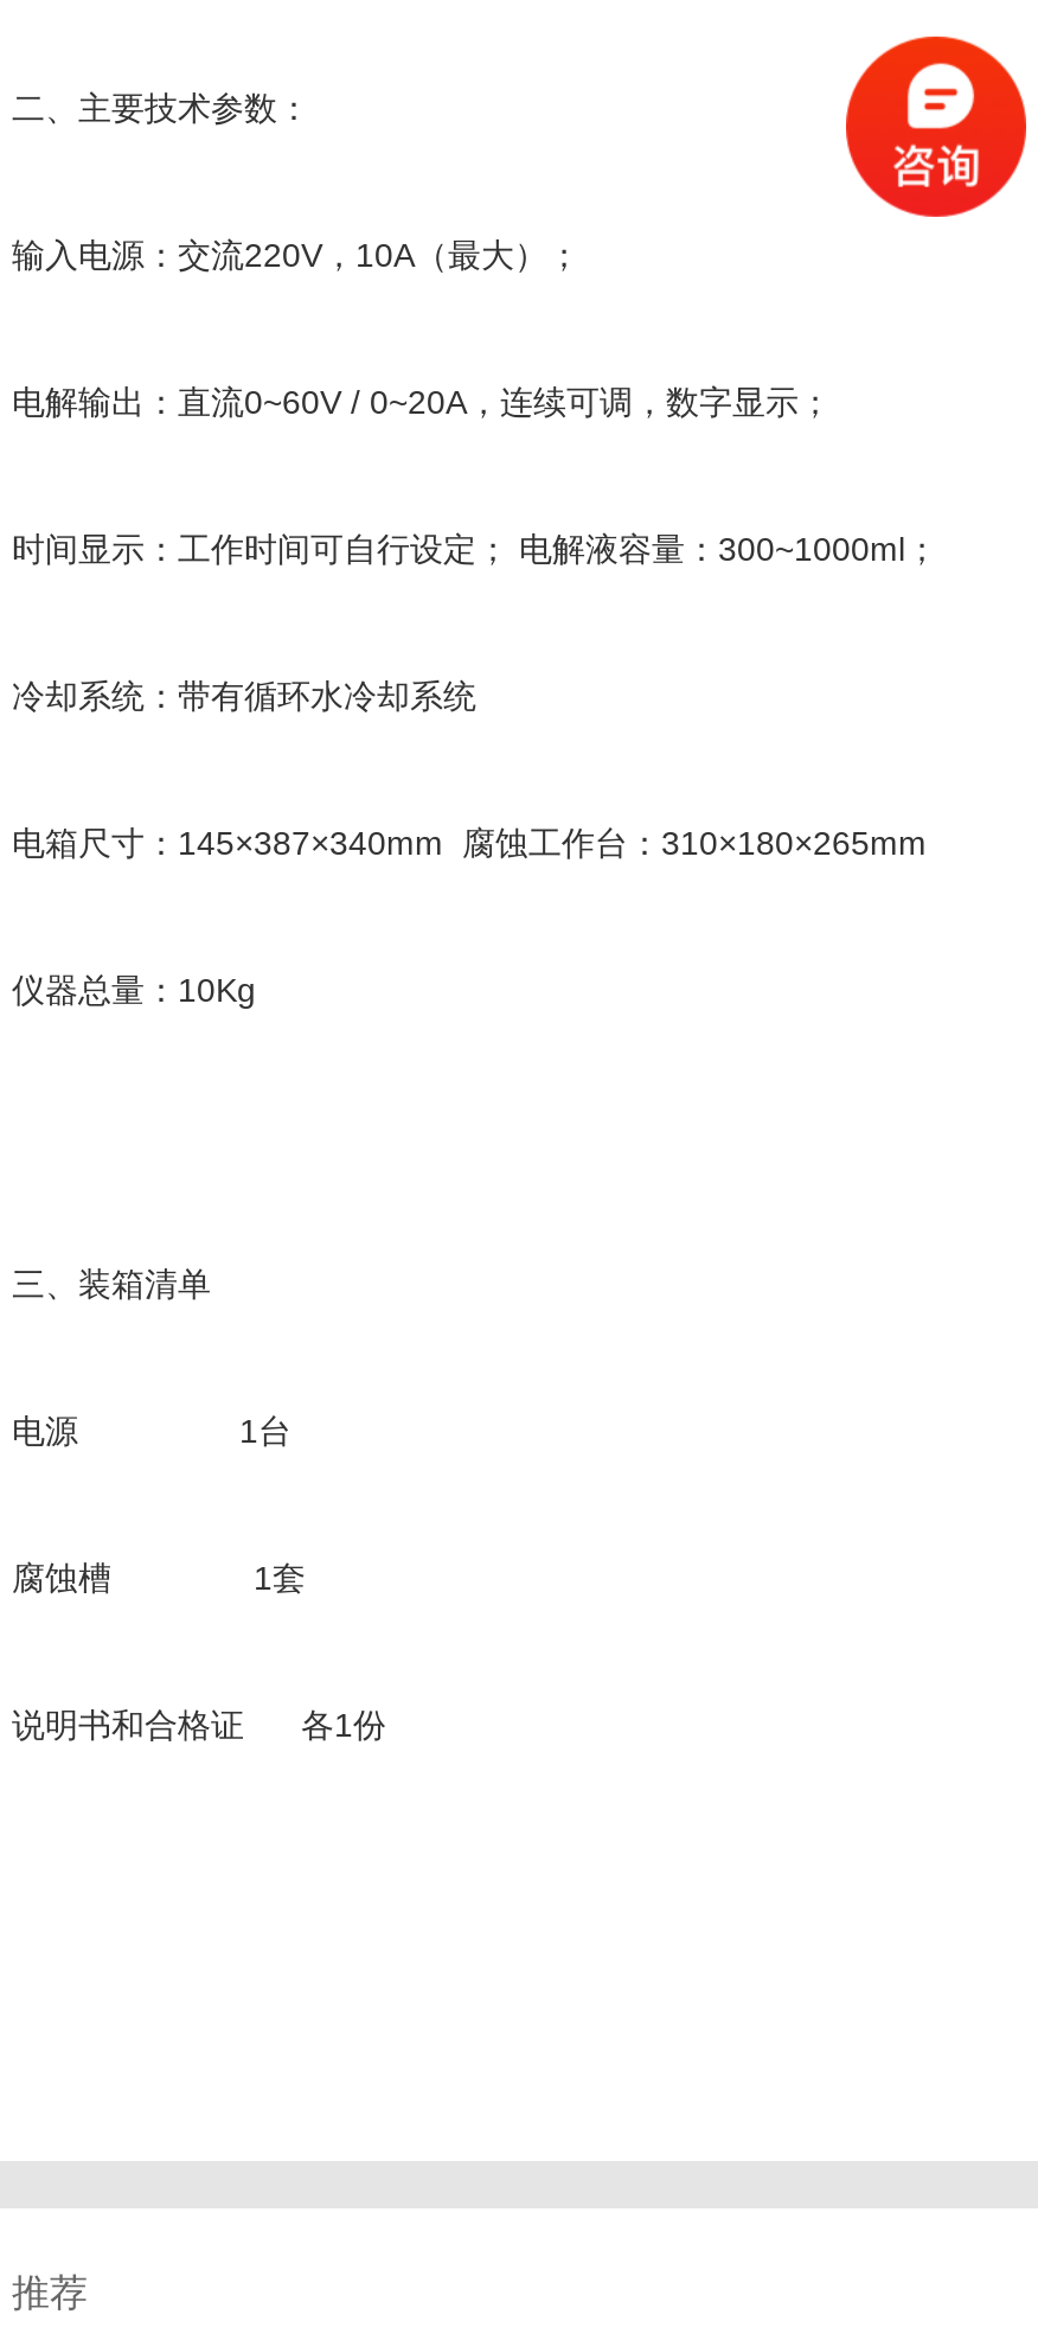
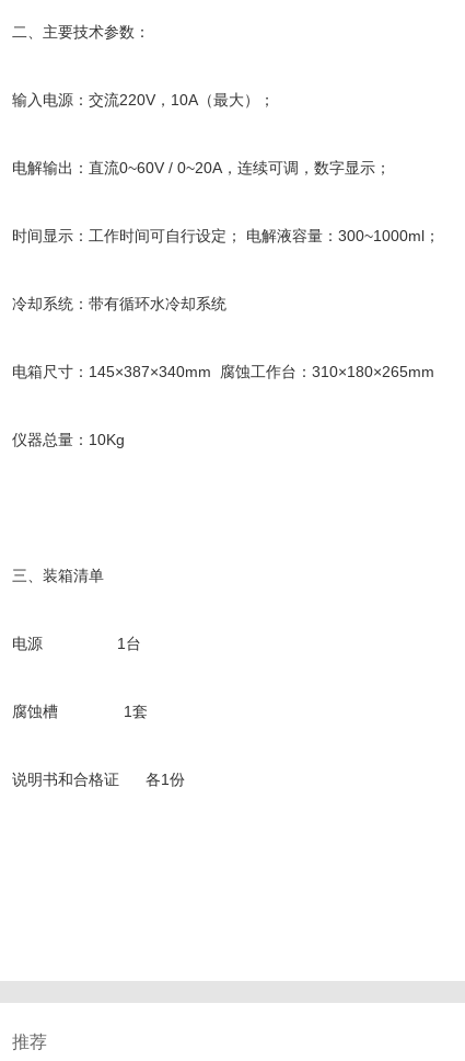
[844,34,1029,219] [image] -> none

